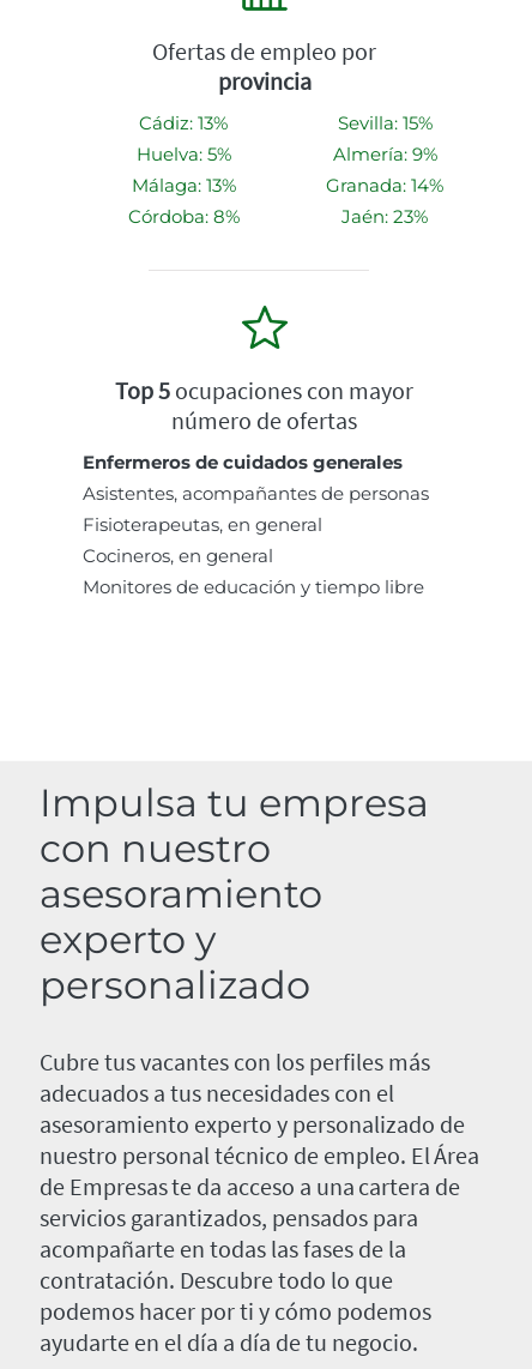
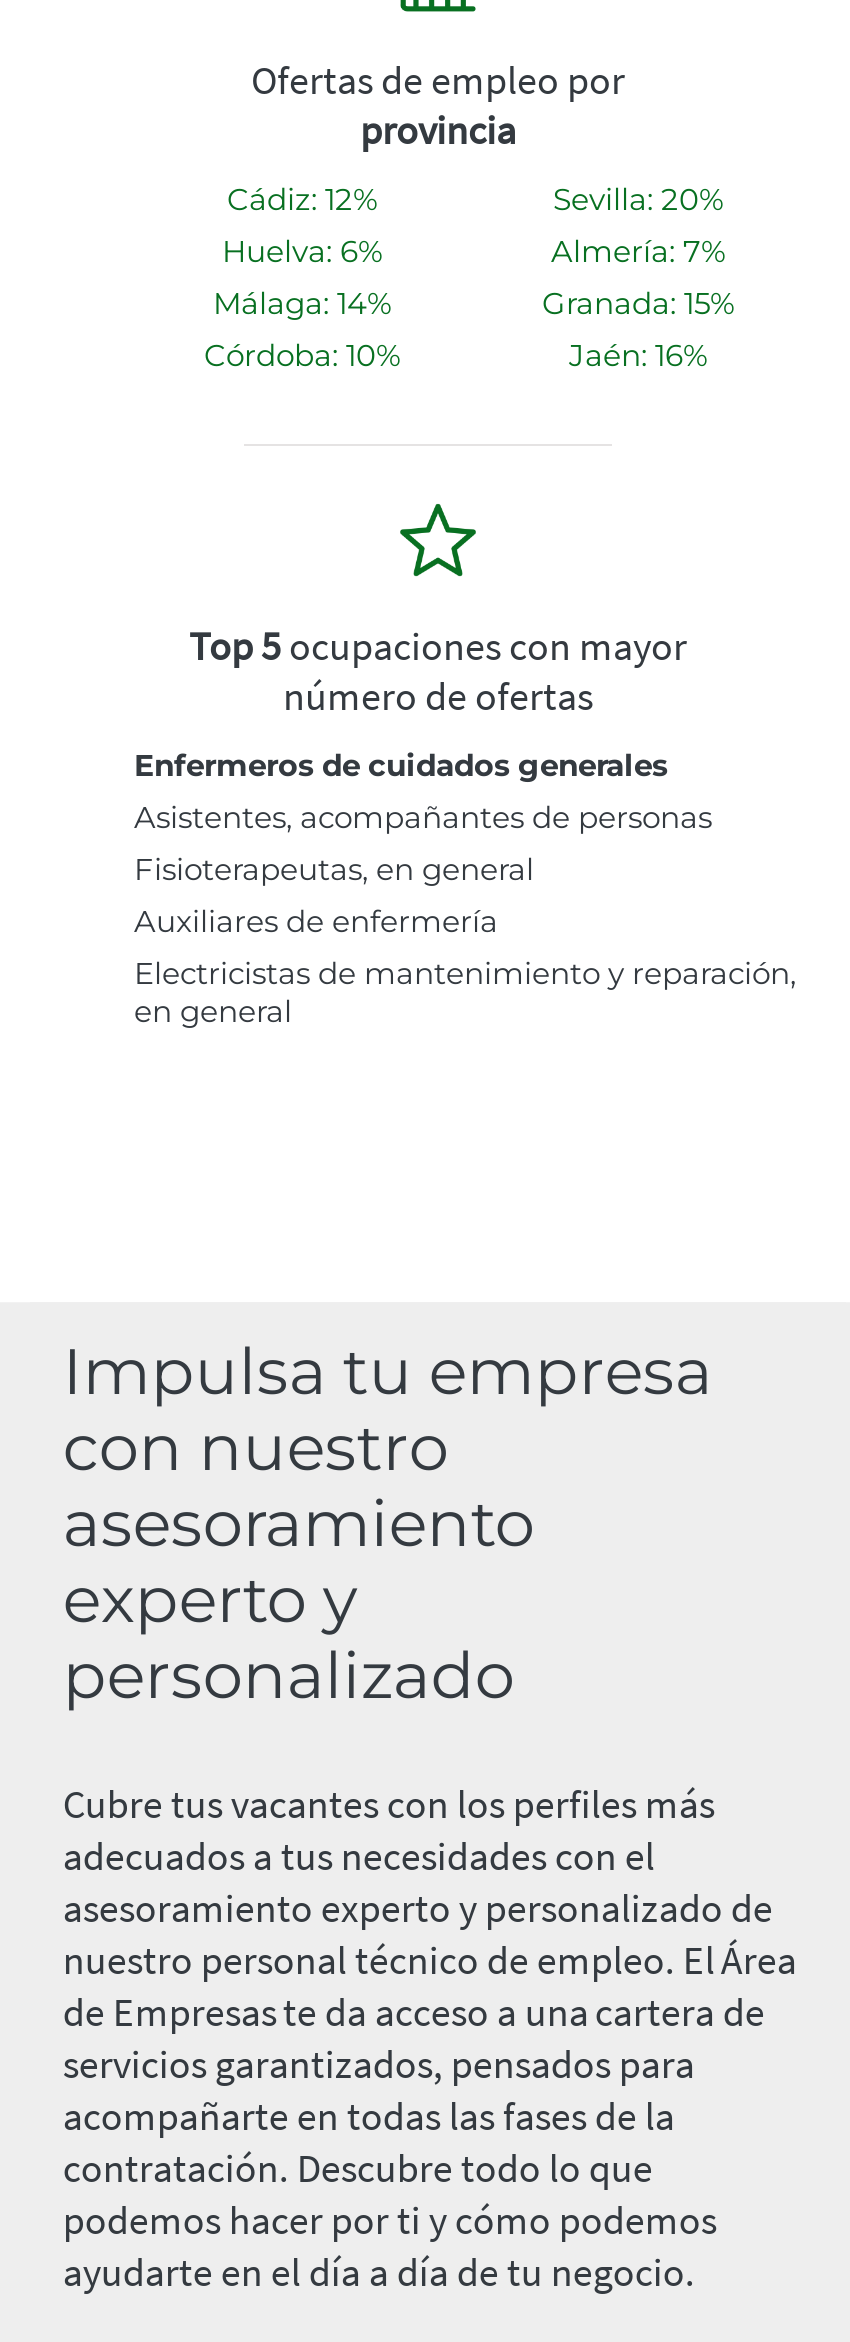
[139,111,228,134] Cádiz: 13% -> [227,181,377,219] Cádiz: 12%
[337,111,432,134] Sevilla: 15% -> [553,181,723,219] Sevilla: 20%
[136,142,231,165] Huelva: 5% -> [222,233,382,271] Huelva: 6%
[332,142,437,165] Almería: 9% -> [551,233,725,271] Almería: 7%
[131,174,235,196] Málaga: 13% -> [213,285,391,323] Málaga: 14%
[326,174,443,196] Granada: 14% -> [542,285,734,323] Granada: 15%
[128,205,239,228] Córdoba: 8% -> [204,337,400,375] Córdoba: 10%
[341,205,428,228] Jaén: 23% -> [569,337,707,375] Jaén: 16%
[83,544,424,598] Cocineros, en general | Monitores de educación y tiempo libre -> [134,903,796,1031] Auxiliares de enfermería | Electricistas de mantenimiento y reparación, | en general

